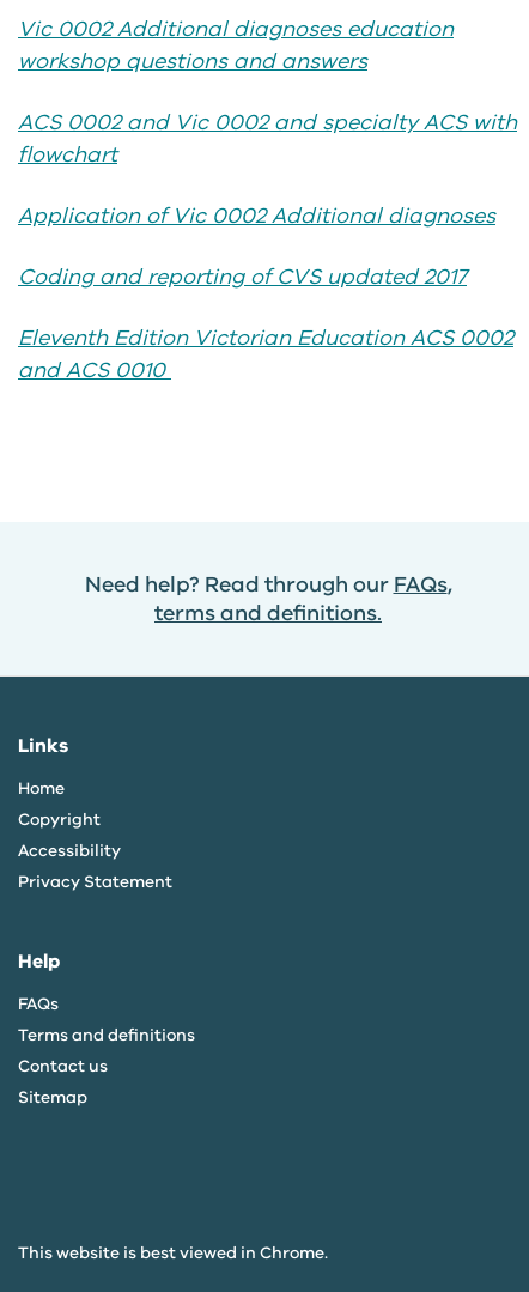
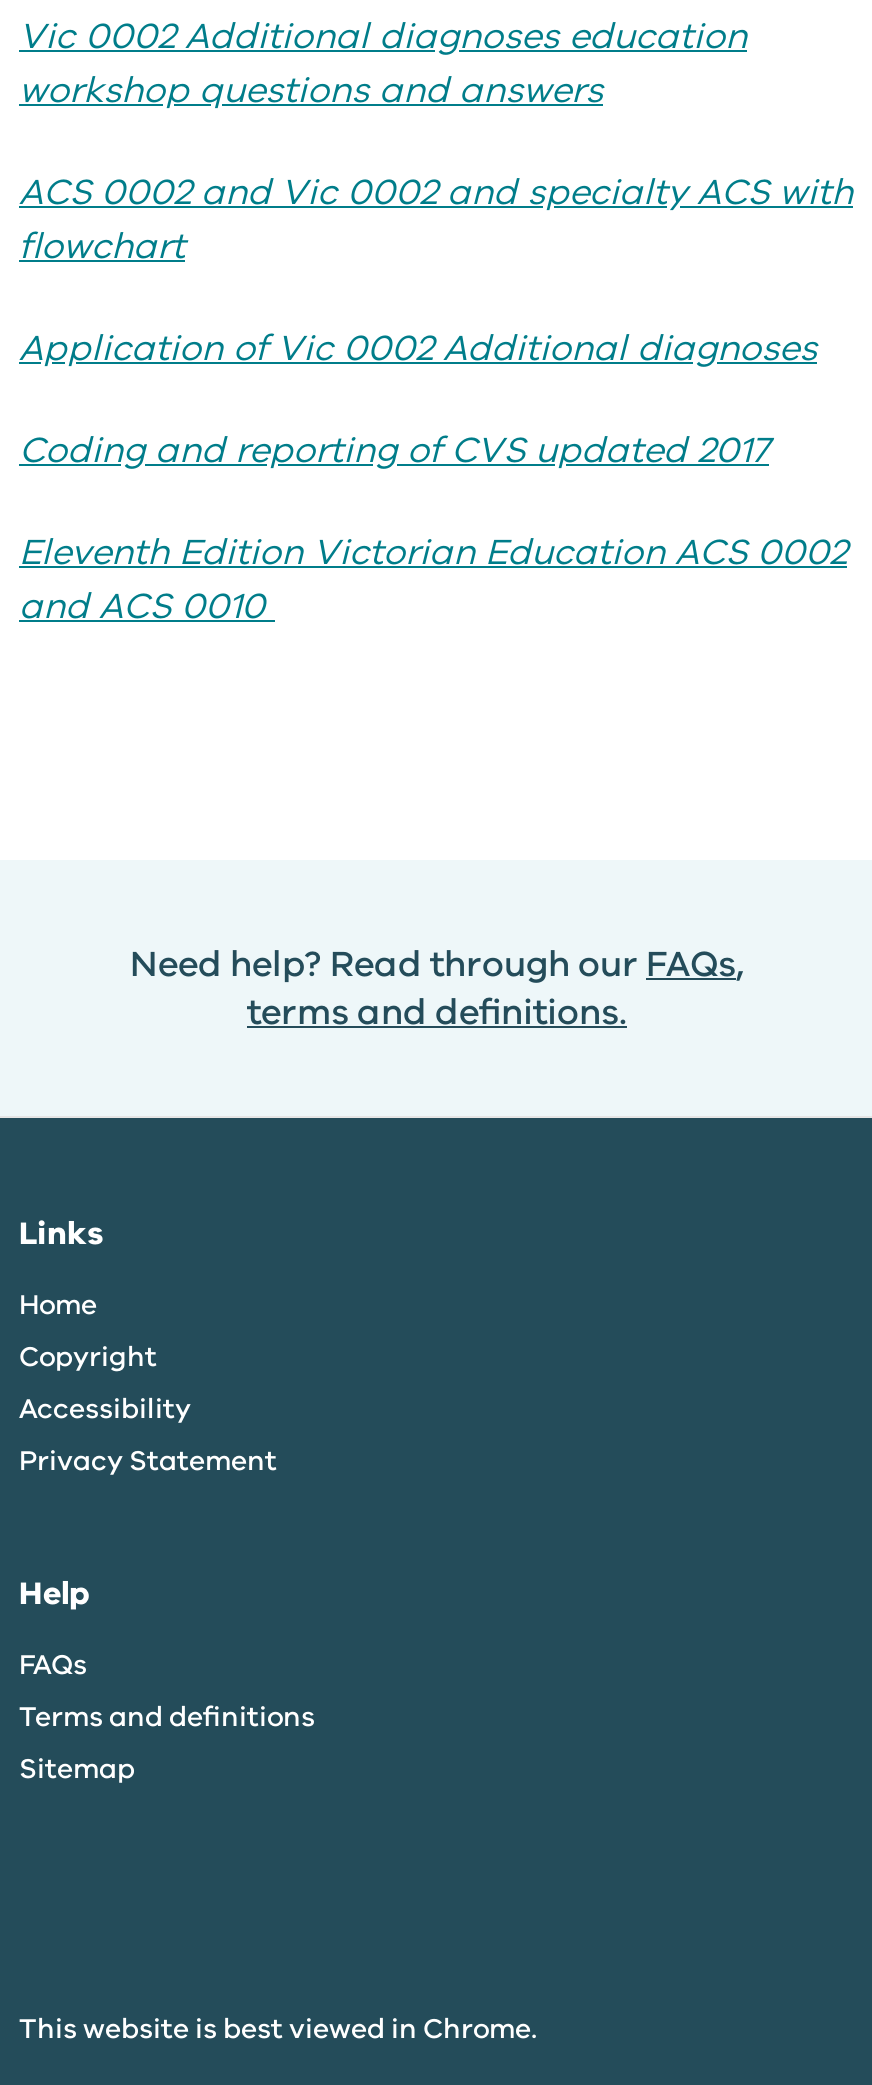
[18,1055,108,1078] Contact us -> none

